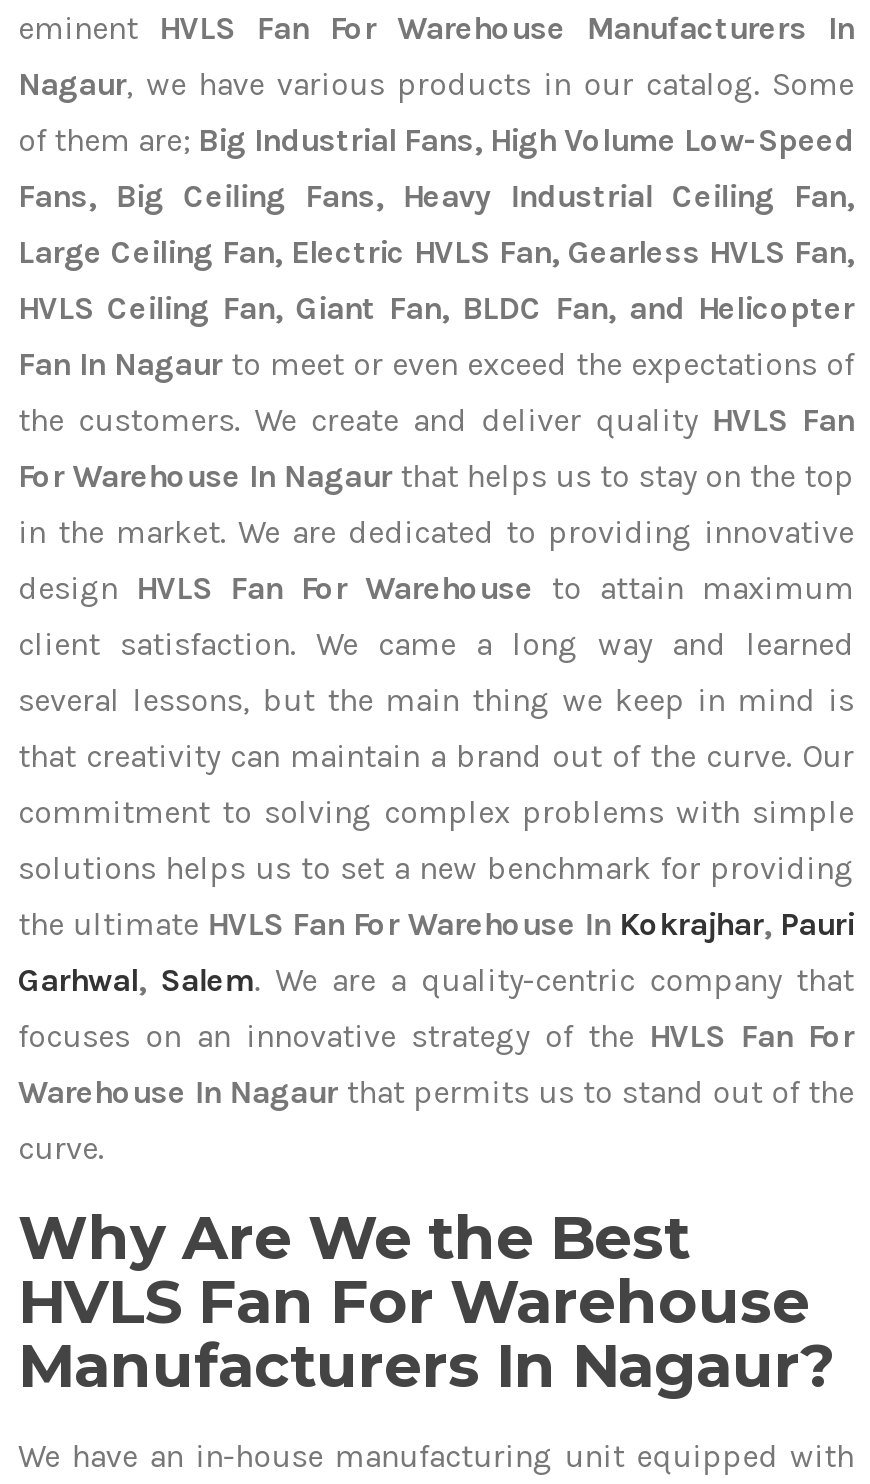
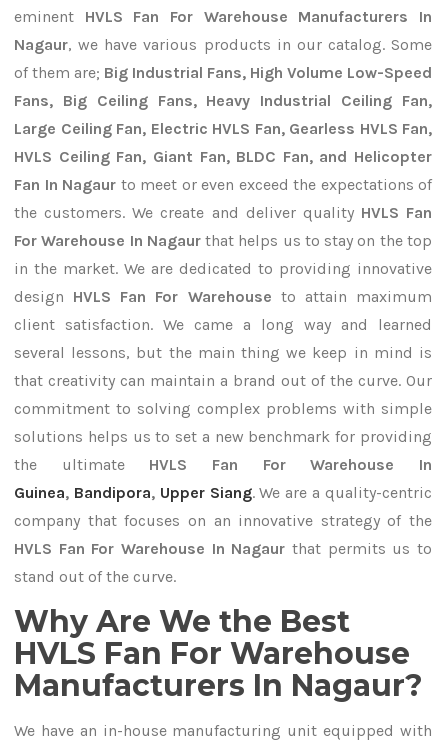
[18,905,854,943] the ultimate HVLS Fan For Warehouse In Kokrajhar, Pauri -> [14,455,432,474] the ultimate HVLS Fan For Warehouse In
[18,961,854,999] Garhwal, Salem. We are a quality-centric company that -> [14,483,432,502] Guinea, Bandipora, Upper Siang. We are a quality-centric
[18,1017,854,1055] focuses on an innovative strategy of the HVLS Fan For -> [14,511,432,530] company that focuses on an innovative strategy of the
[18,1073,854,1111] Warehouse In Nagaur that permits us to stand out of the -> [14,539,432,558] HVLS Fan For Warehouse In Nagaur that permits us to
[18,1129,104,1167] curve. -> [14,567,176,586] stand out of the curve.

